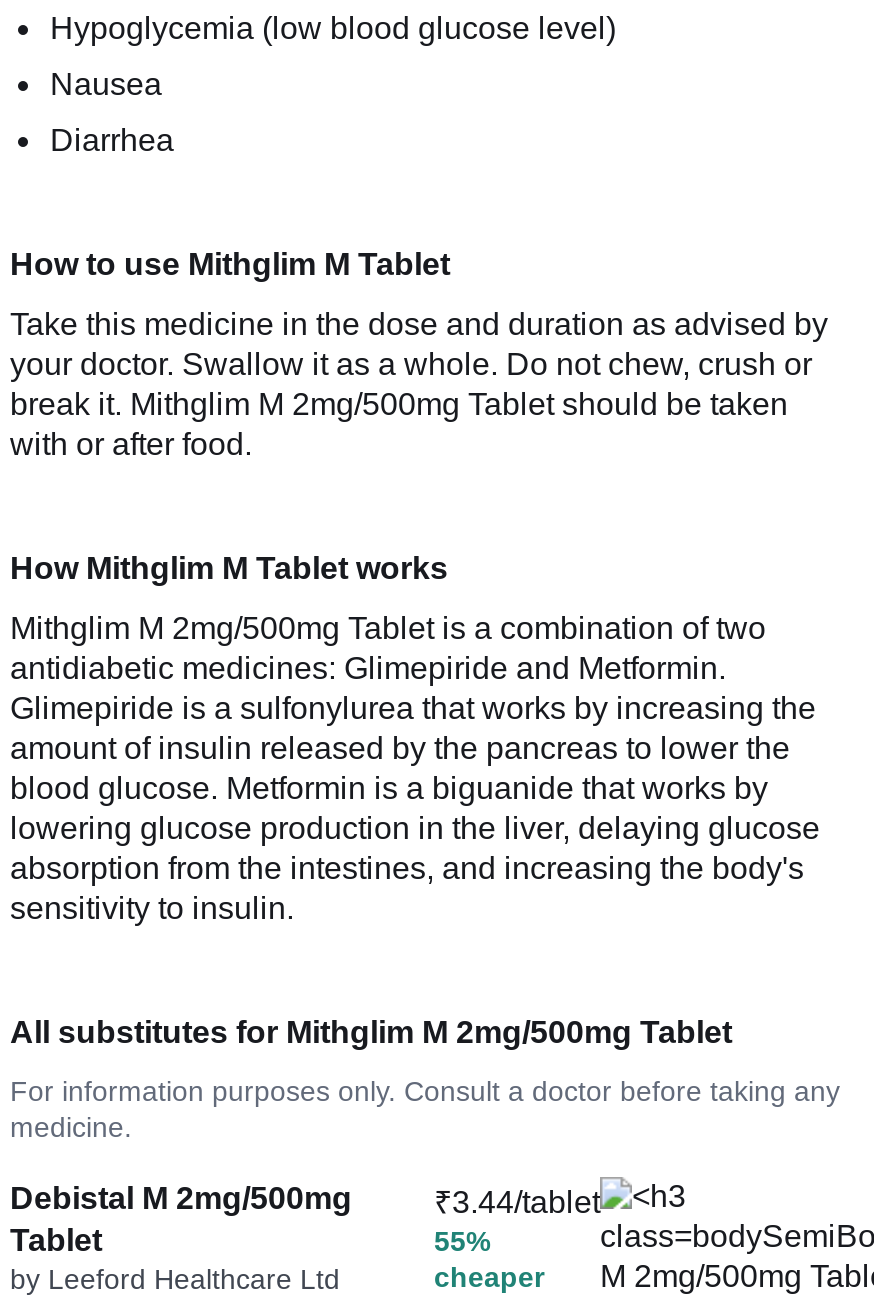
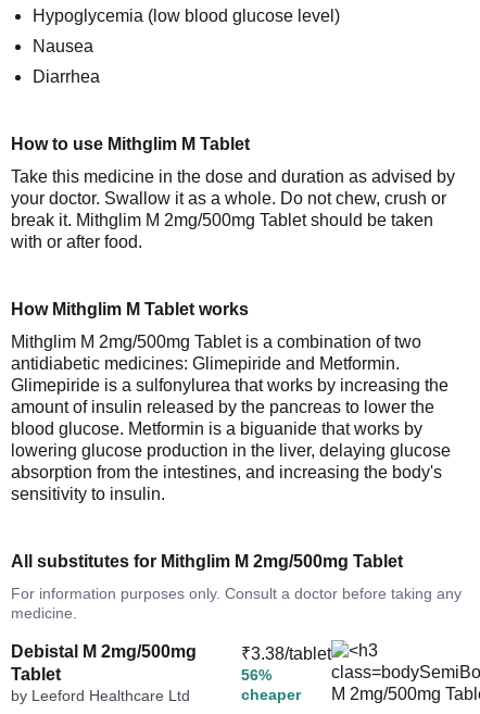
[434,1184,600,1256] ₹3.44/tablet | 55% -> [241,644,331,683] ₹3.38/tablet | 56%

